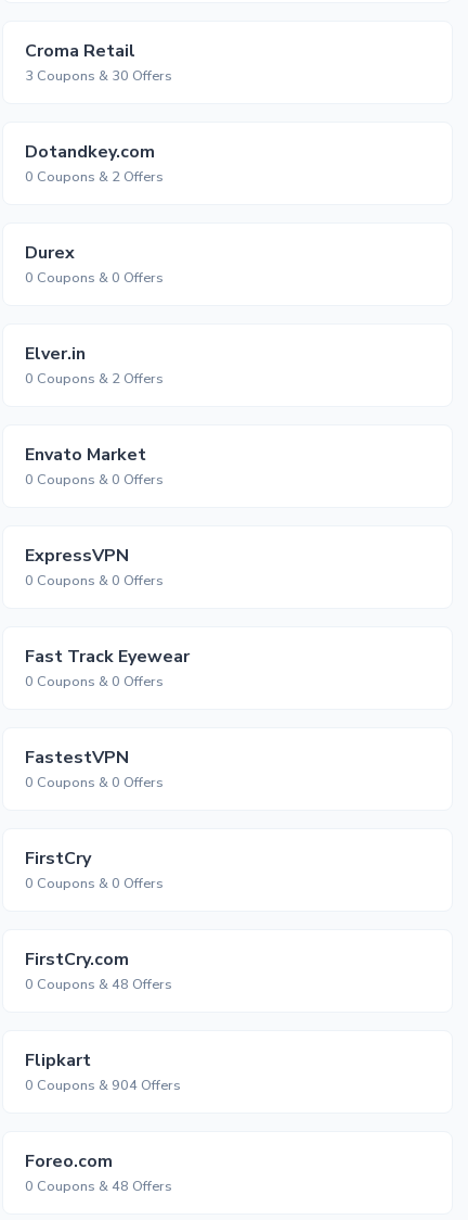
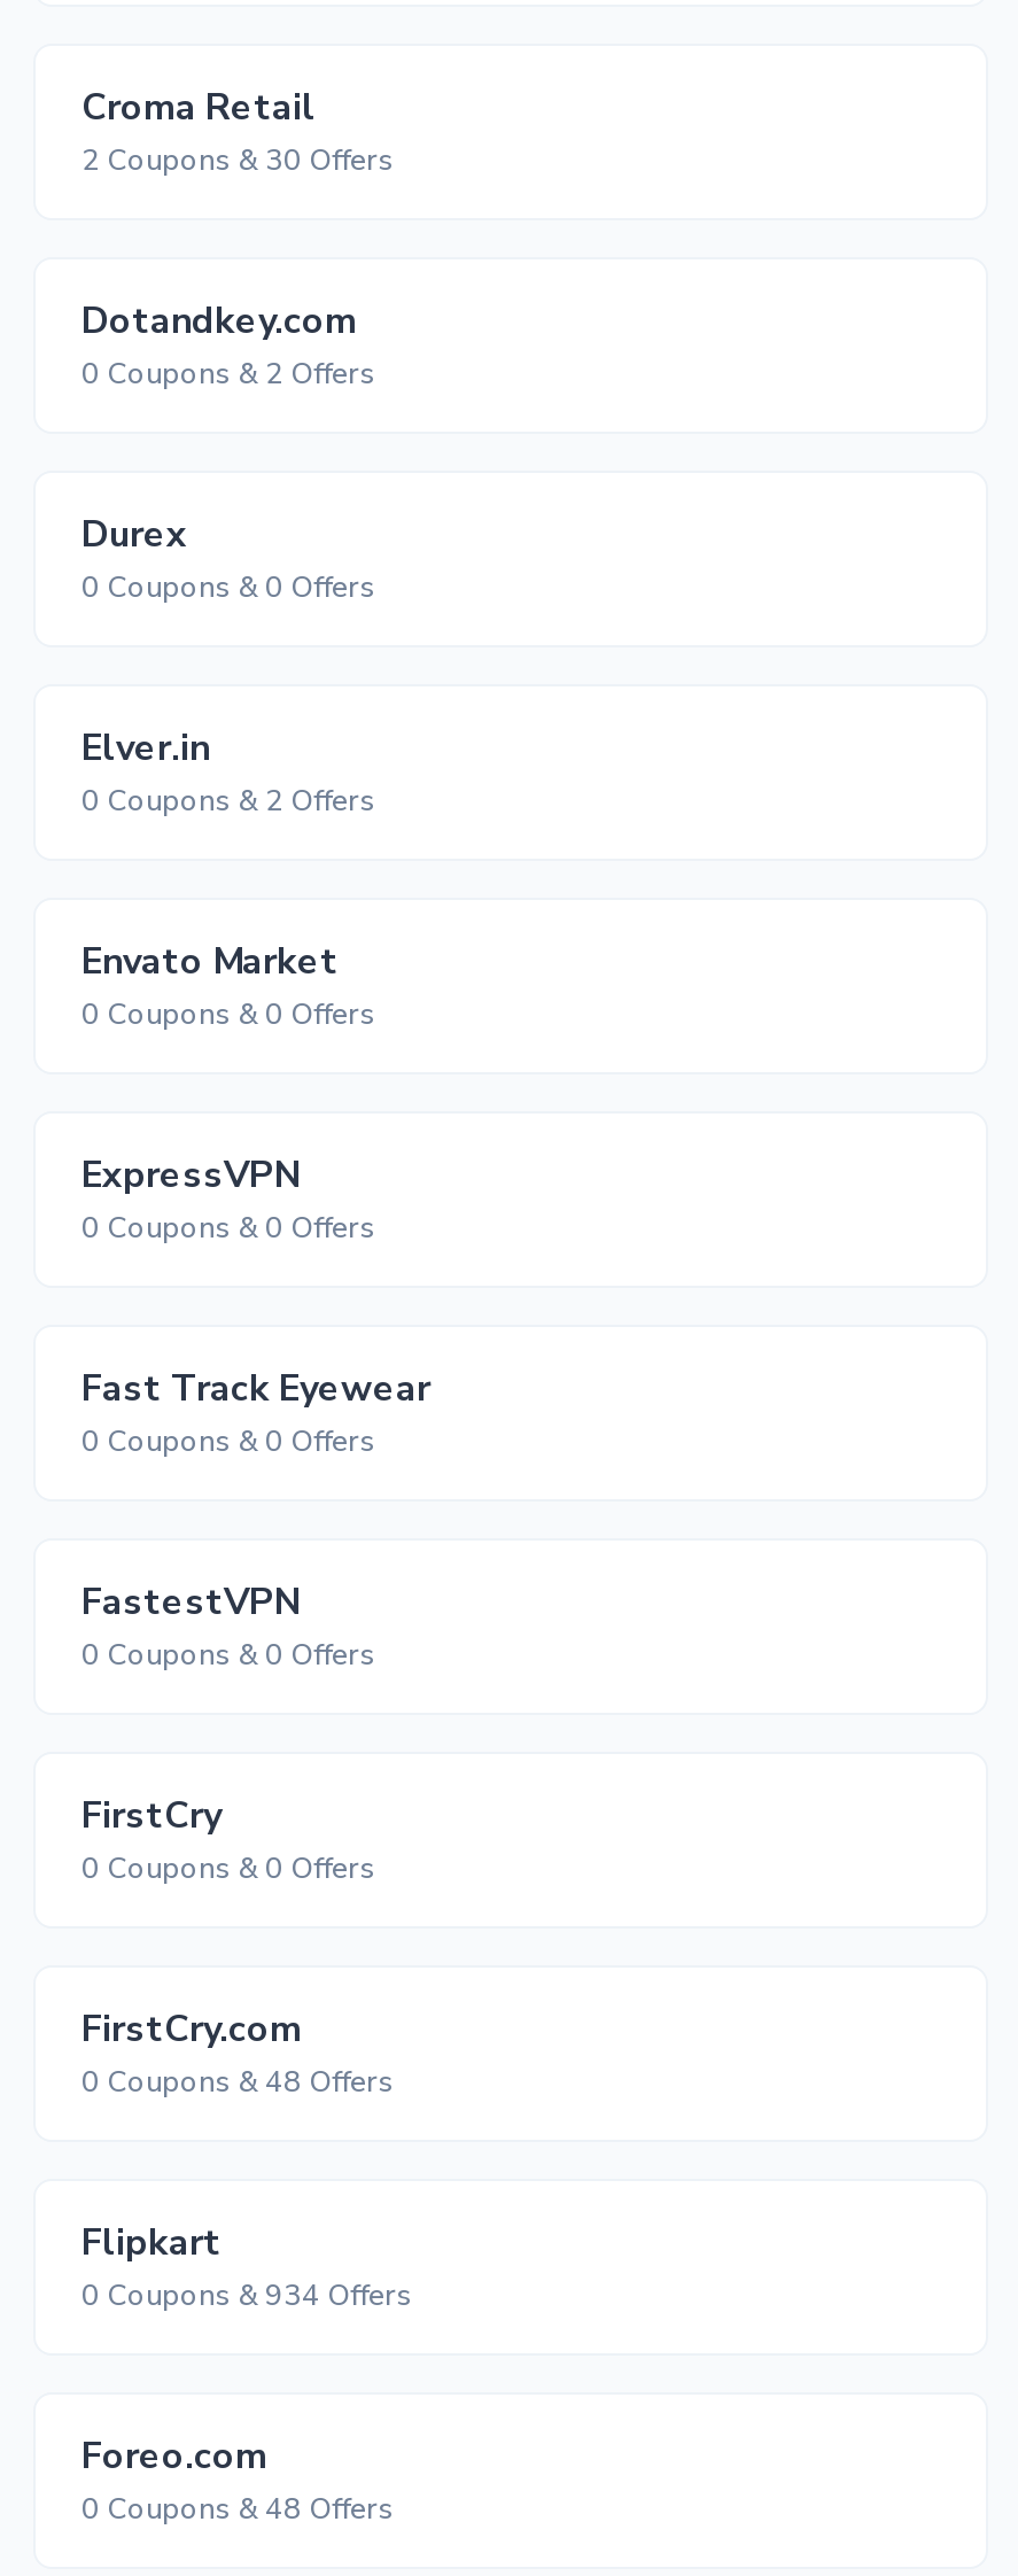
[25,66,172,86] 3 Coupons & 30 Offers -> [81,140,394,181] 2 Coupons & 30 Offers
[25,1076,181,1095] 0 Coupons & 904 Offers -> [81,2275,412,2317] 0 Coupons & 934 Offers

